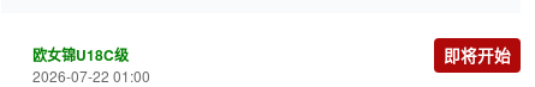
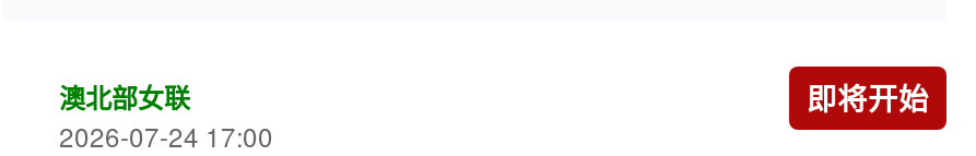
[32,44,150,86] 欧女锦U18C级 | 2026-07-22 01:00 -> [59,77,273,154] 澳北部女联 | 2026-07-24 17:00

